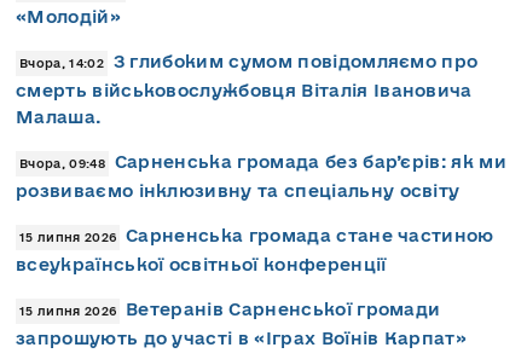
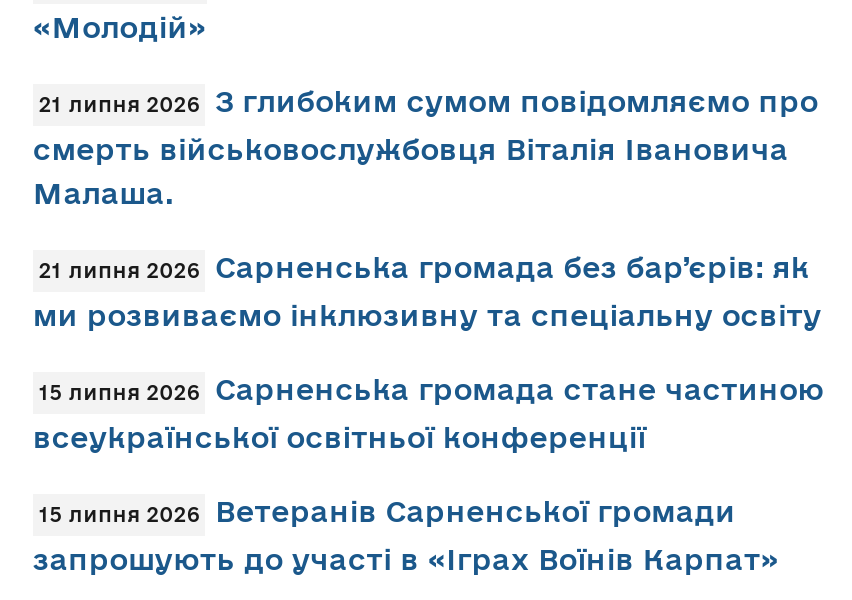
[19,51,478,71] Вчора, 14:02 З глибоким сумом повідомляємо про -> [39,84,818,118] 21 липня 2026 З глибоким сумом повідомляємо про
[16,151,506,200] Вчора, 09:48 | Сарненська громада без бар’єрів: як ми | розвиваємо інклюзивну та спеціальну освіту -> [33,250,822,332] 21 липня 2026 | Сарненська громада без бар’єрів: як | ми розвиваємо інклюзивну та спеціальну освіту

